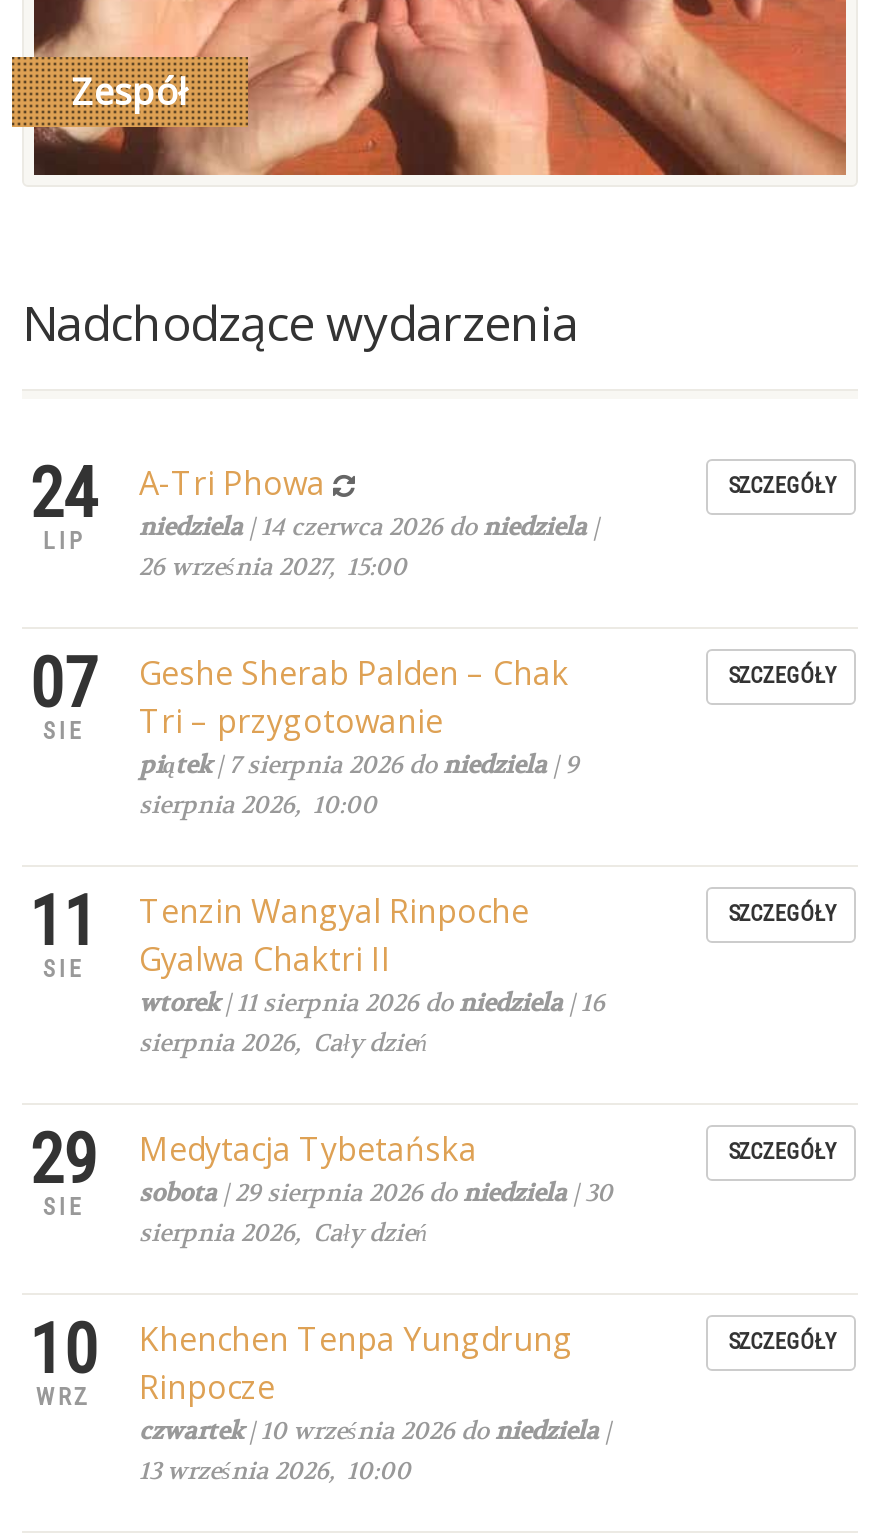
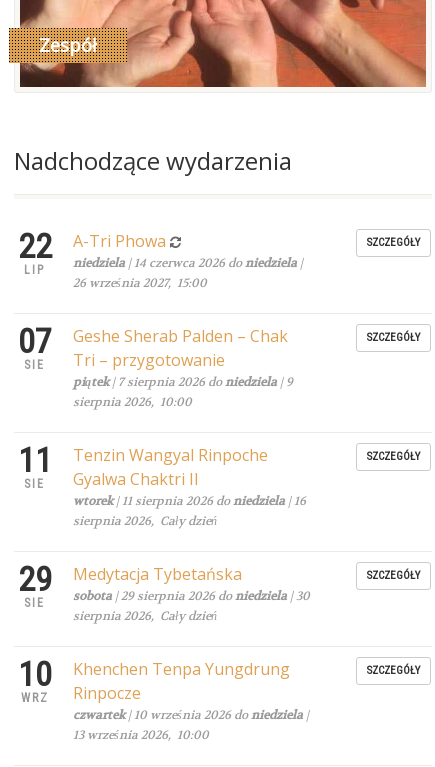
[30,453,98,533] 24 -> [18,226,52,266] 22

